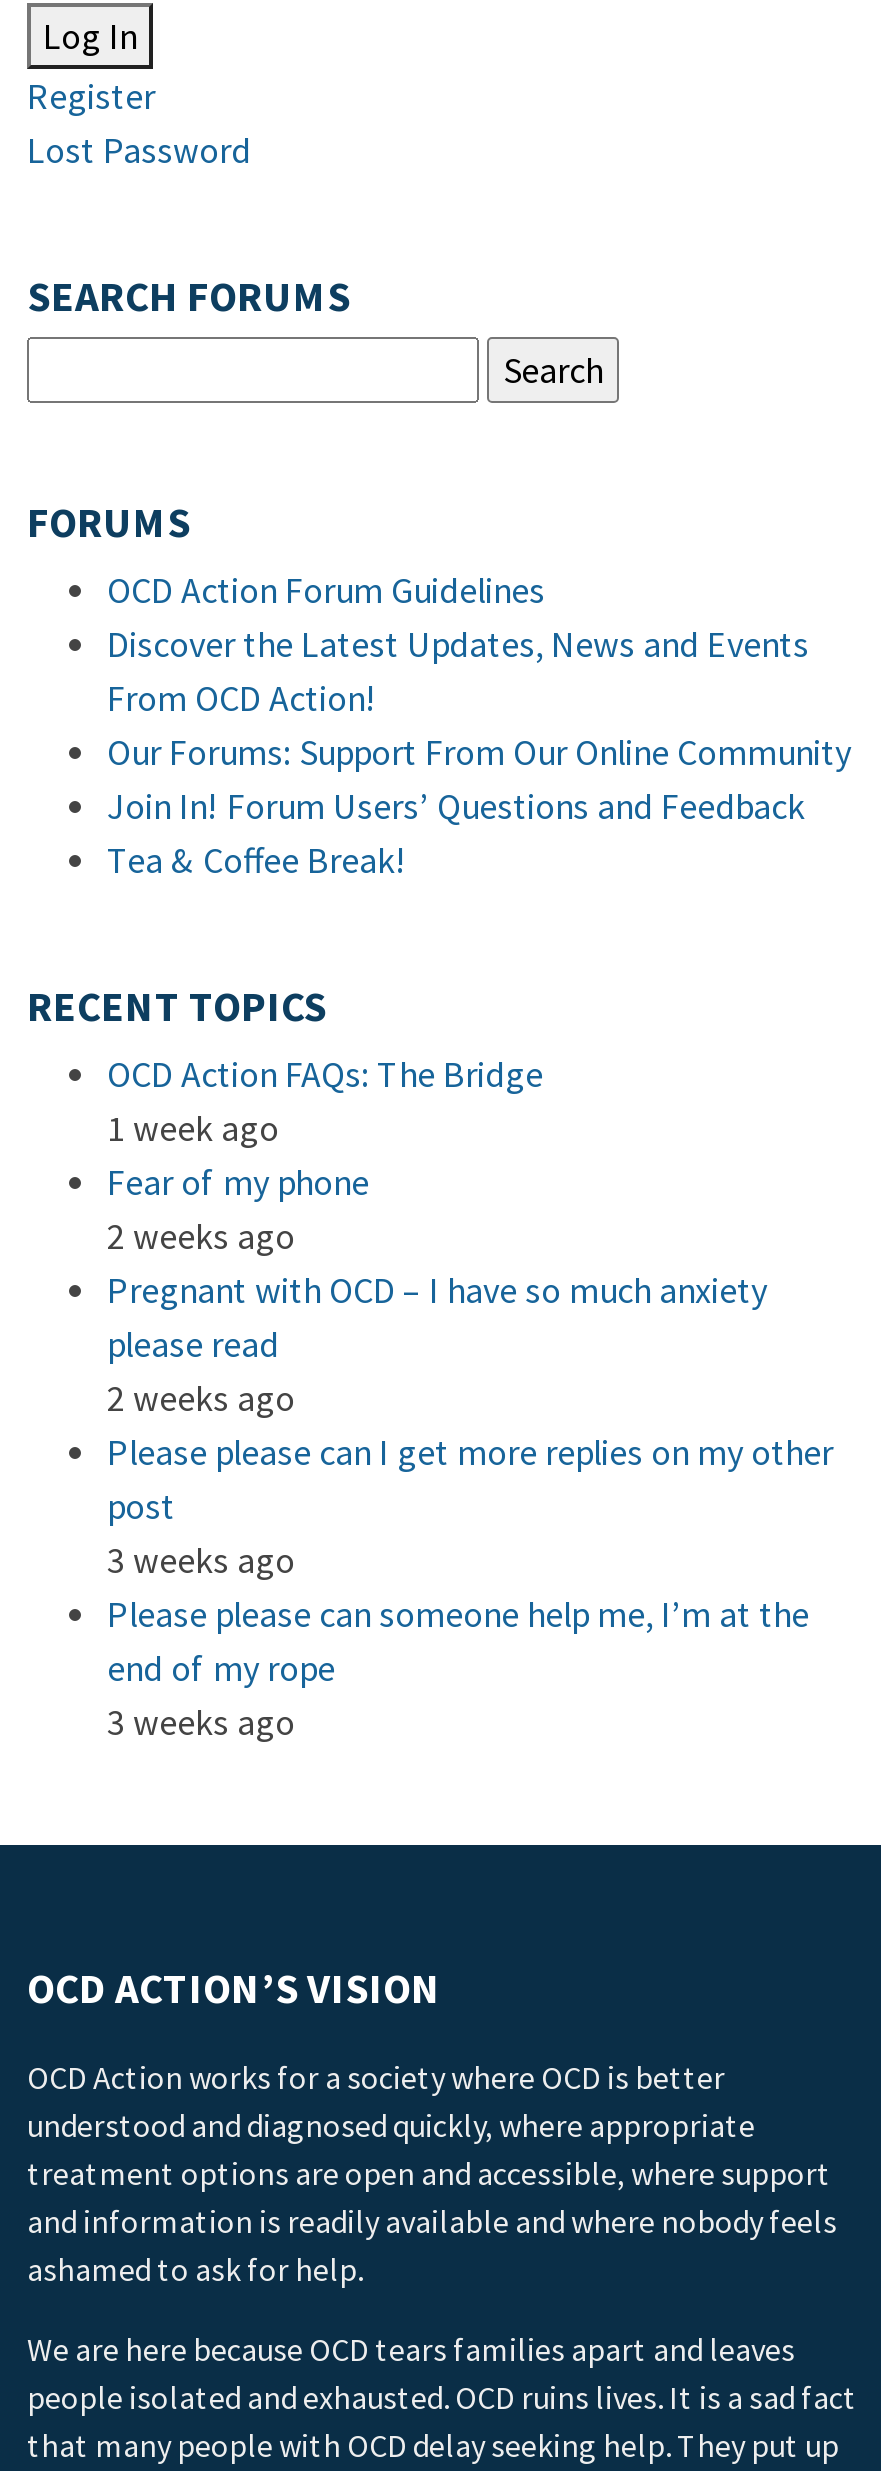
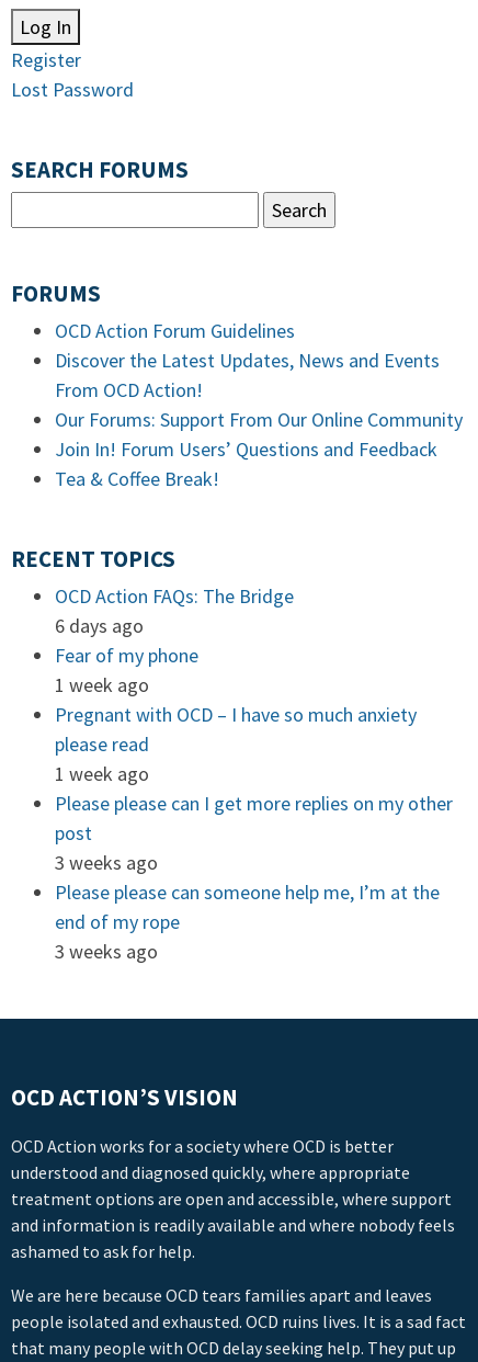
[107,1105,279,1151] 1 week ago -> [55,613,144,638] 6 days ago
[107,1213,295,1259] 2 weeks ago -> [55,672,149,697] 1 week ago
[107,1375,295,1421] 2 weeks ago -> [55,761,149,786] 1 week ago

